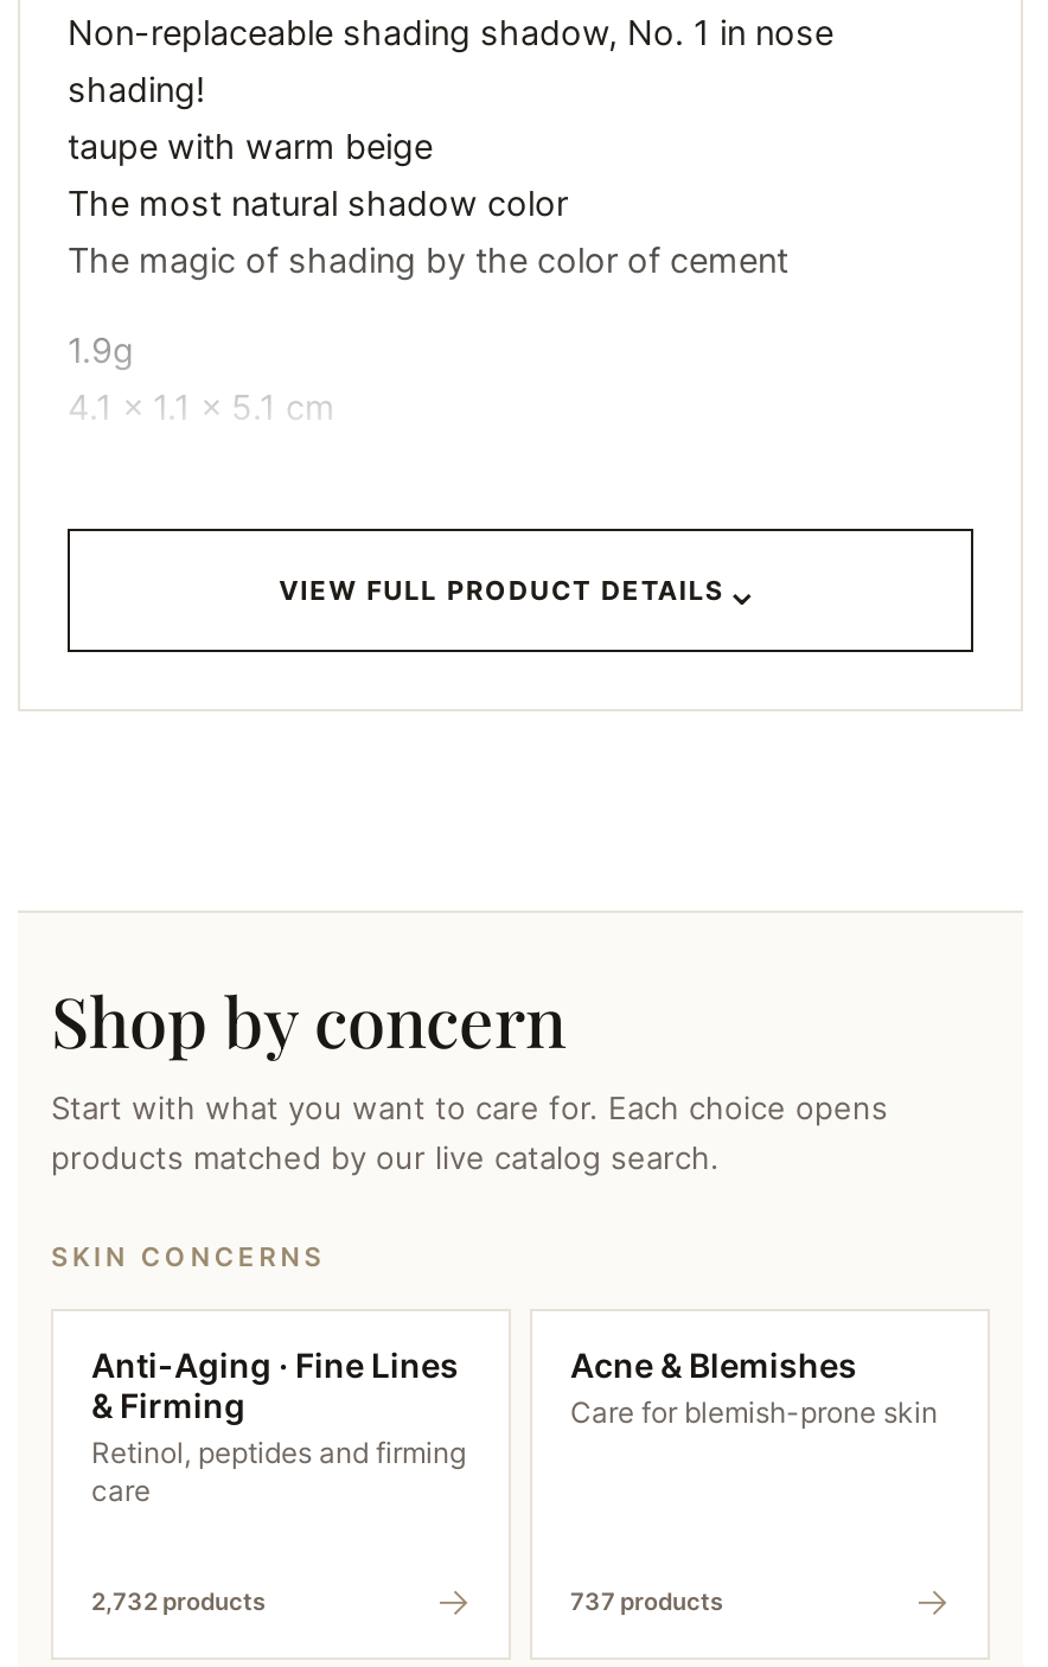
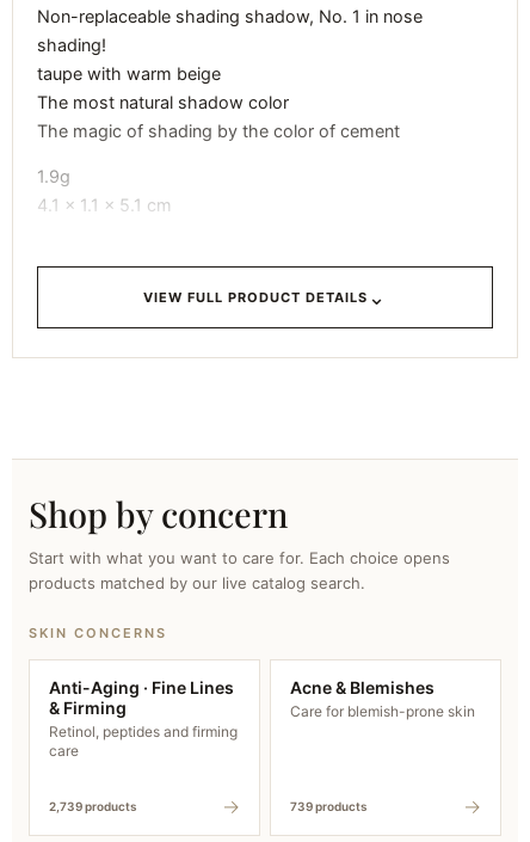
[91,1586,264,1615] 2,732 products -> [49,799,136,813] 2,739 products
[570,1586,722,1615] 737 products -> [290,799,366,813] 739 products

